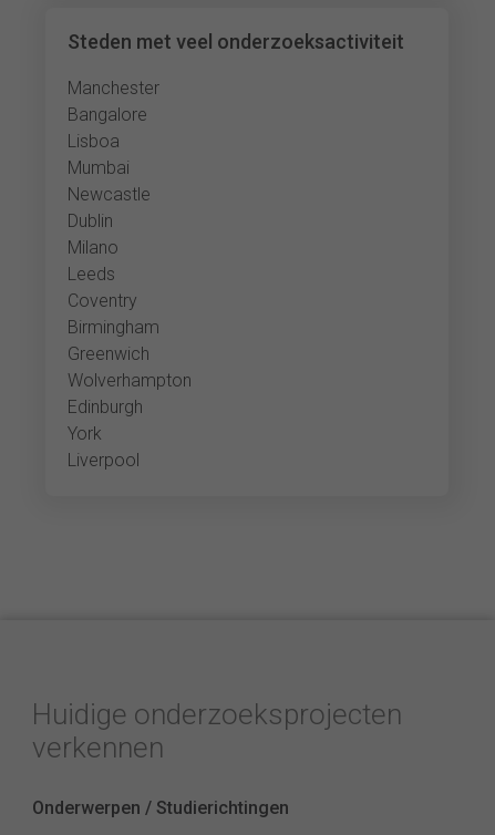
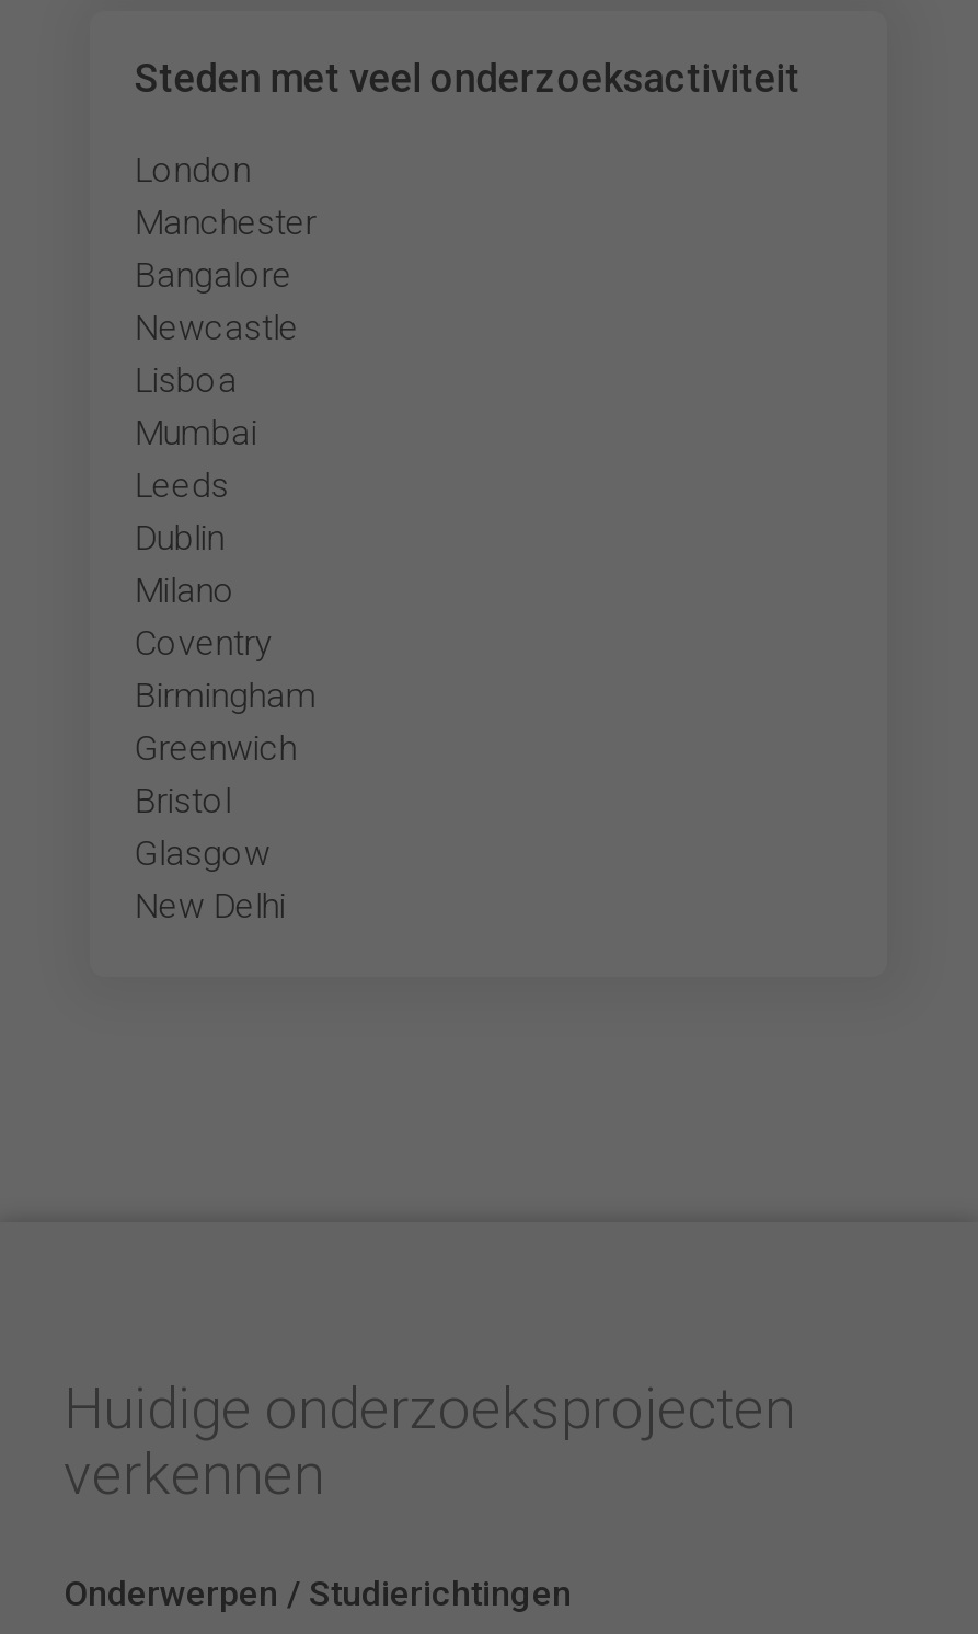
none -> [134,149,251,191] London
moved [68,78,160,125] -> [134,202,316,296]: Manchester | Bangalore
moved [68,131,130,178] -> [134,359,257,453]: Lisboa | Mumbai
moved [68,184,151,205] -> [134,307,299,348]: Newcastle
moved [68,210,119,258] -> [134,517,235,611]: Dublin | Milano
moved [68,264,116,285] -> [134,464,229,506]: Leeds
moved [68,290,160,364] -> [134,622,316,769]: Coventry | Birmingham | Greenwich
[68,370,192,471] Wolverhampton | Edinburgh | York | Liverpool -> [134,780,286,927] Bristol | Glasgow | New Delhi

